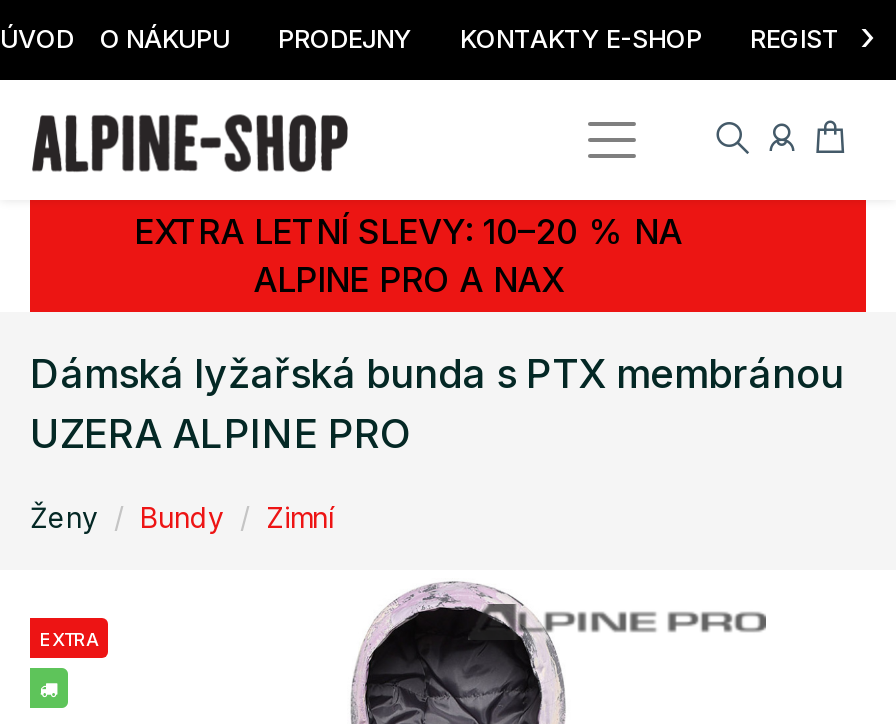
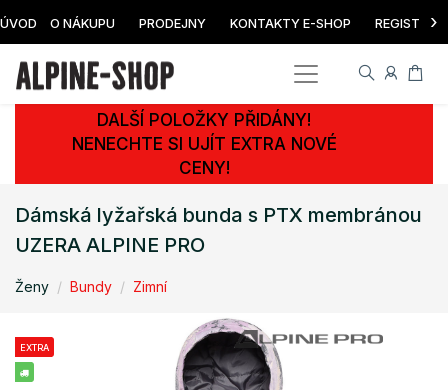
[134,212,682,300] EXTRA LETNÍ SLEVY: 10–20 % NA | ALPINE PRO A NAX -> [71,110,336,178] DALŠÍ POLOŽKY PŘIDÁNY! | NENECHTE SI UJÍT EXTRA NOVÉ | CENY!

